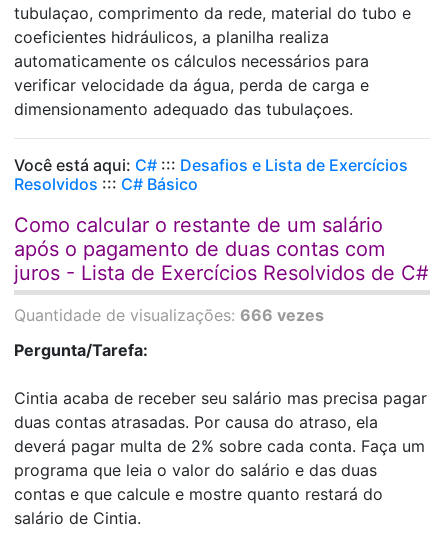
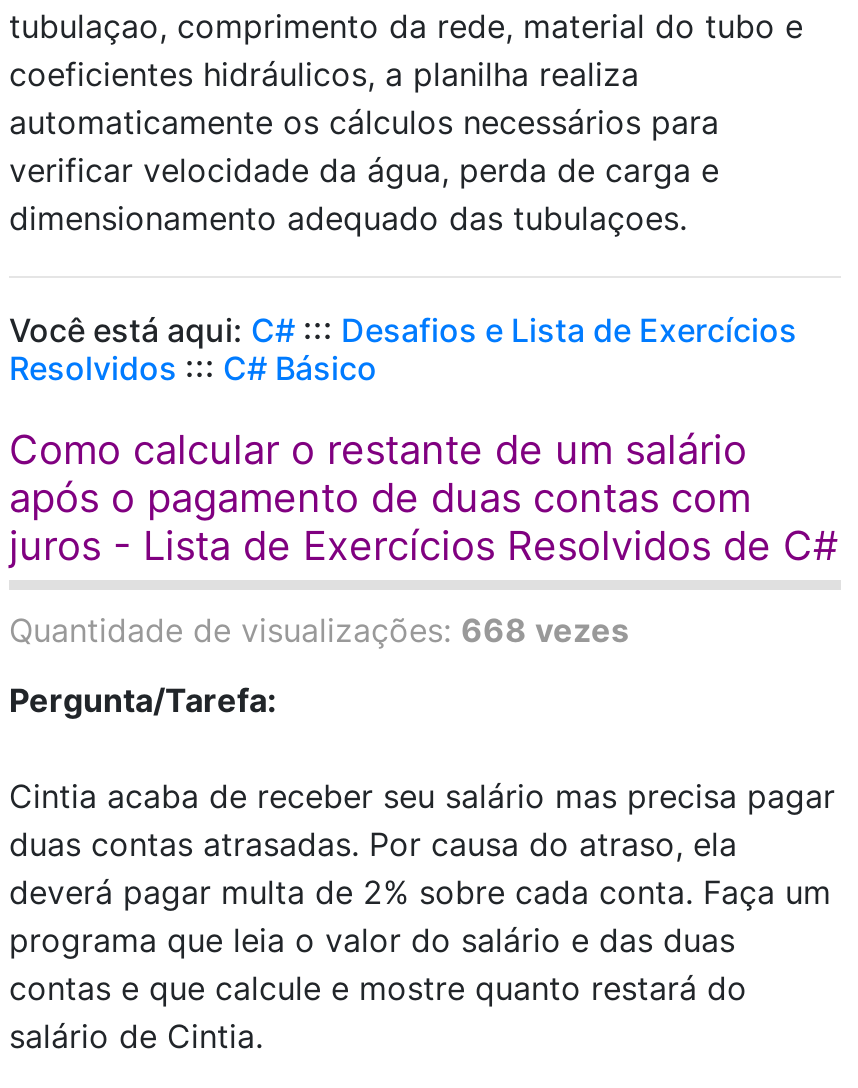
[14,305,324,325] Quantidade de visualizações: 666 vezes -> [9,610,629,650] Quantidade de visualizações: 668 vezes

